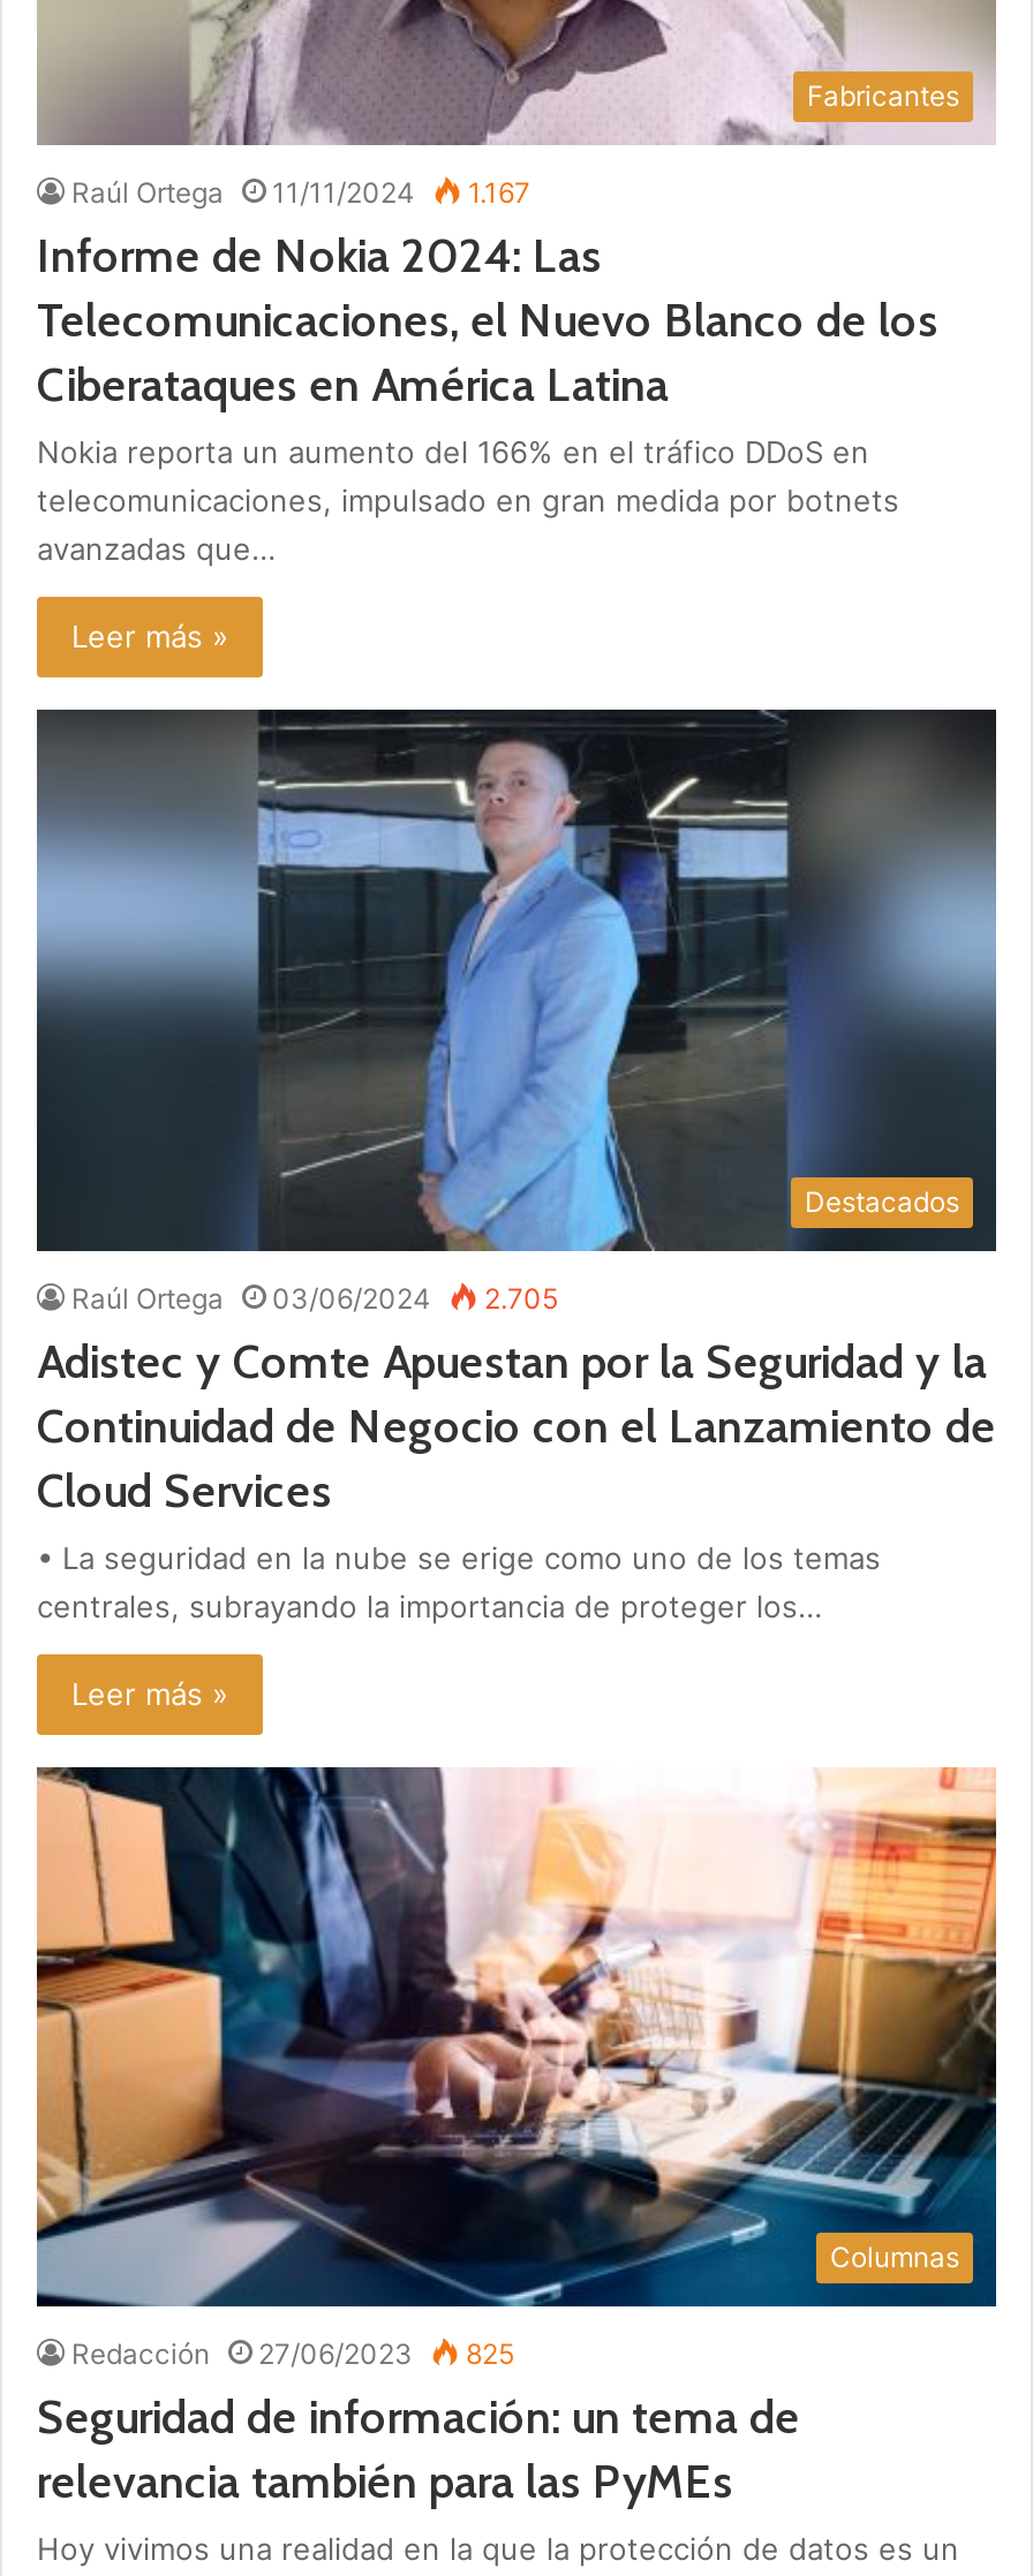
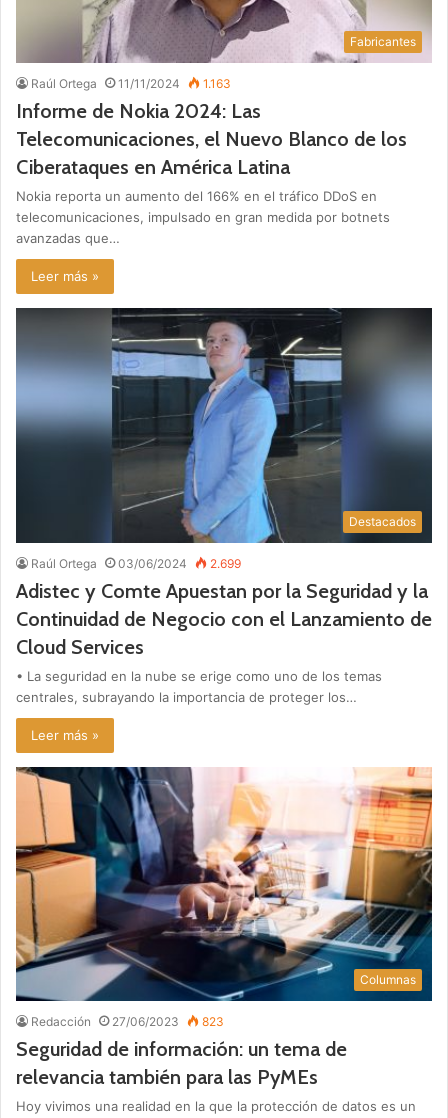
[71,175,530,210] Raúl Ortega 11/11/2024 1.167 -> [31,76,231,91] Raúl Ortega 11/11/2024 1.163
[71,1280,558,1315] Raúl Ortega 03/06/2024 2.705 -> [31,556,241,571] Raúl Ortega 03/06/2024 2.699
[71,2337,514,2372] Redacción 27/06/2023 825 -> [31,1014,224,1029] Redacción 27/06/2023 823

